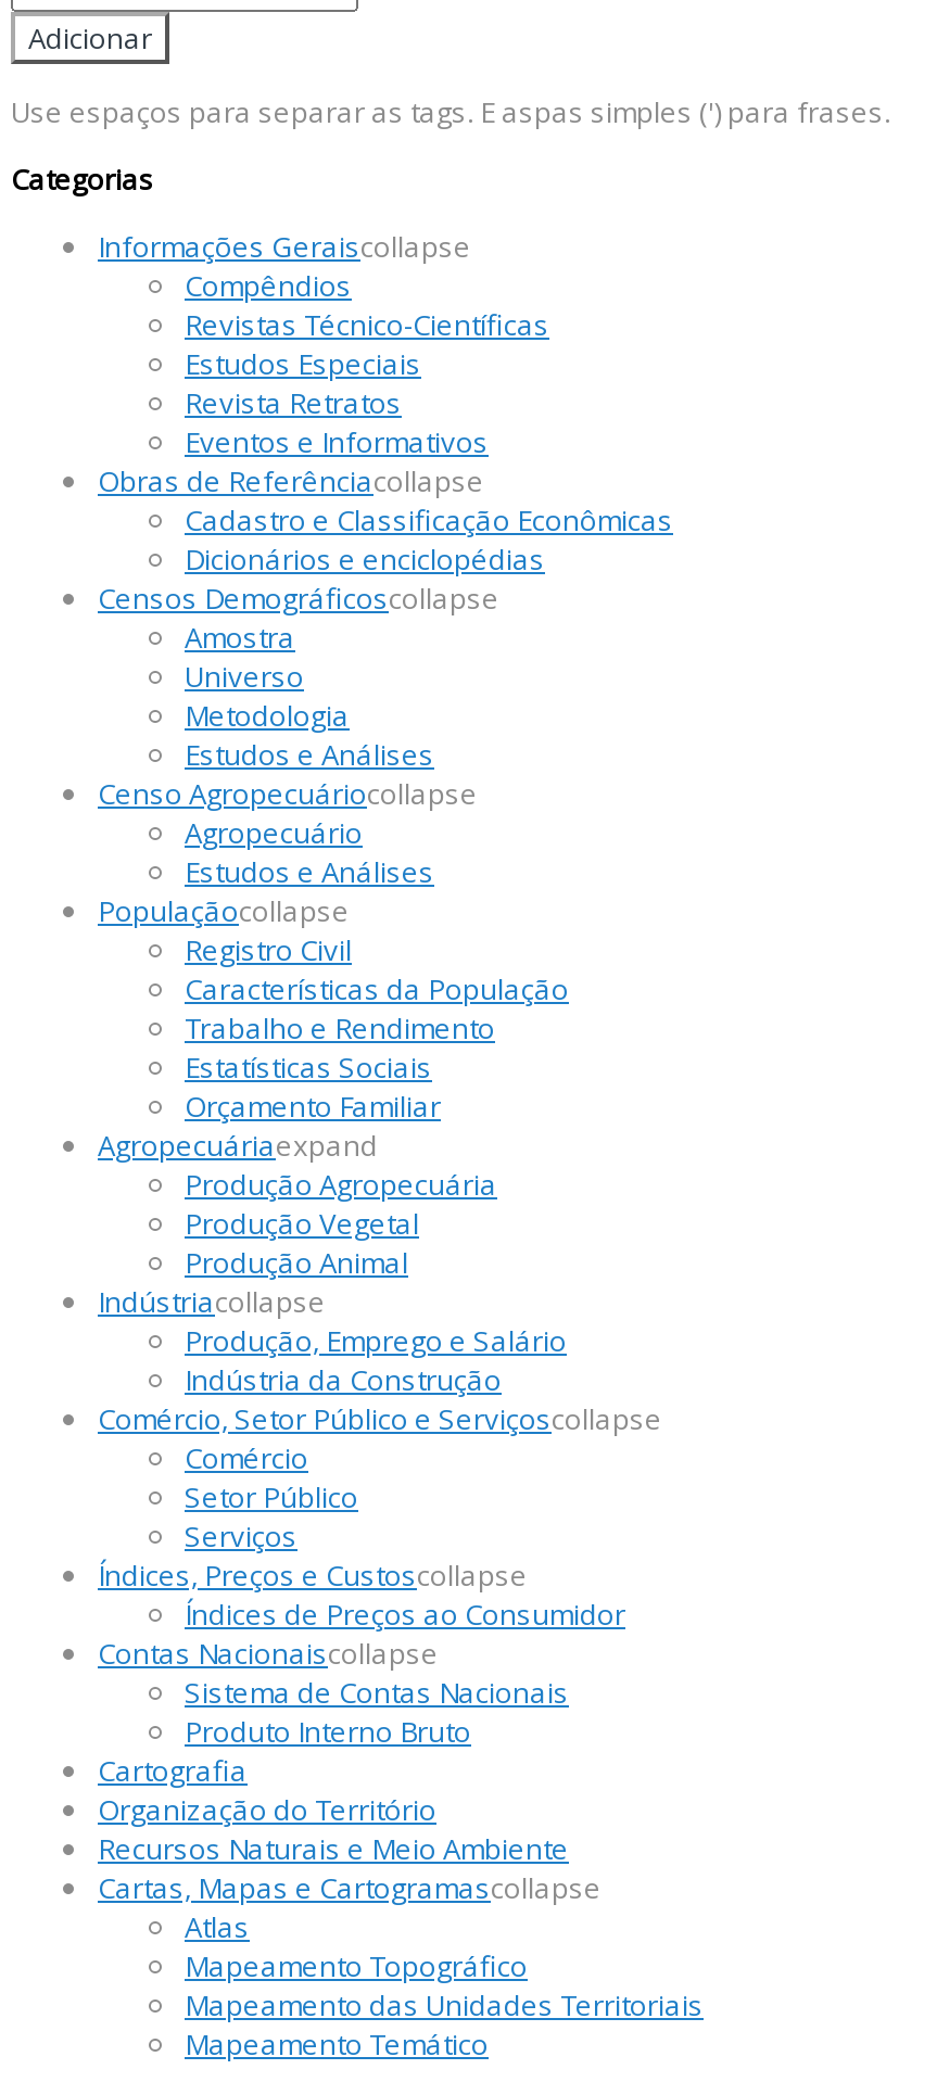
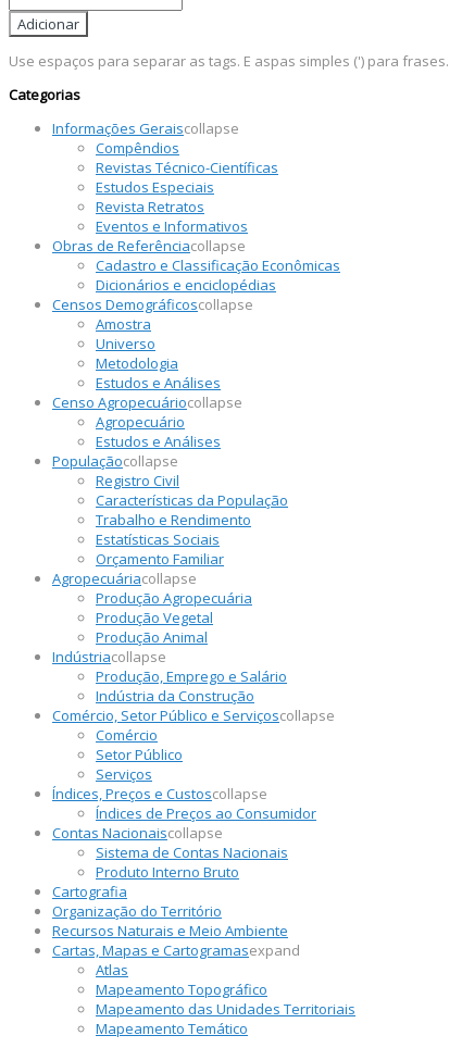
[98,1126,378,1165] Agropecuáriaexpand -> [52,569,197,588] Agropecuáriacollapse
[98,1868,602,1907] Cartas, Mapas e Cartogramascollapse -> [52,940,300,960] Cartas, Mapas e Cartogramasexpand

